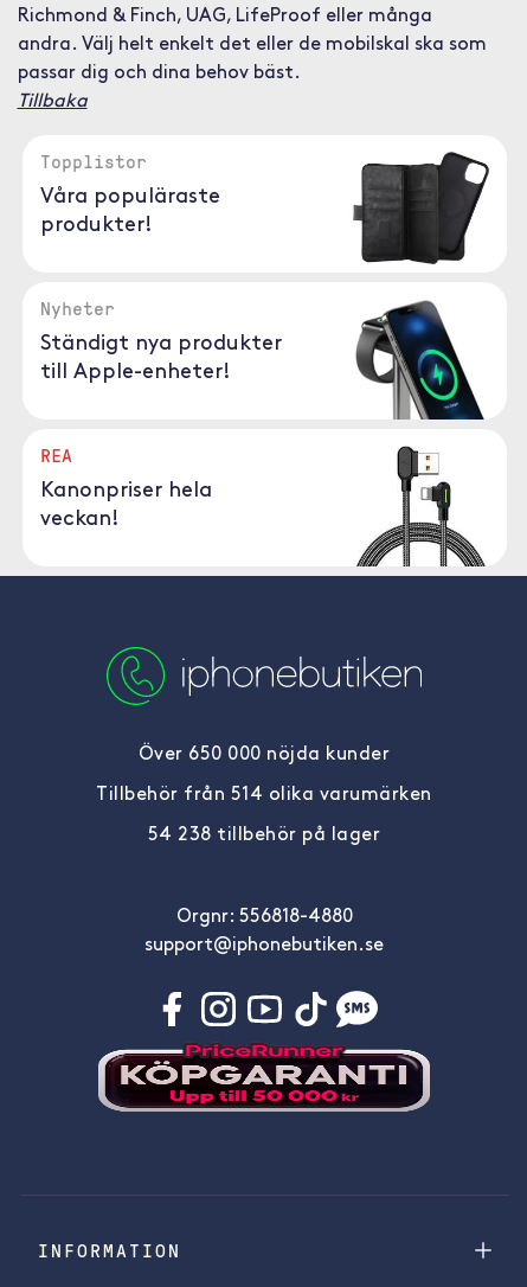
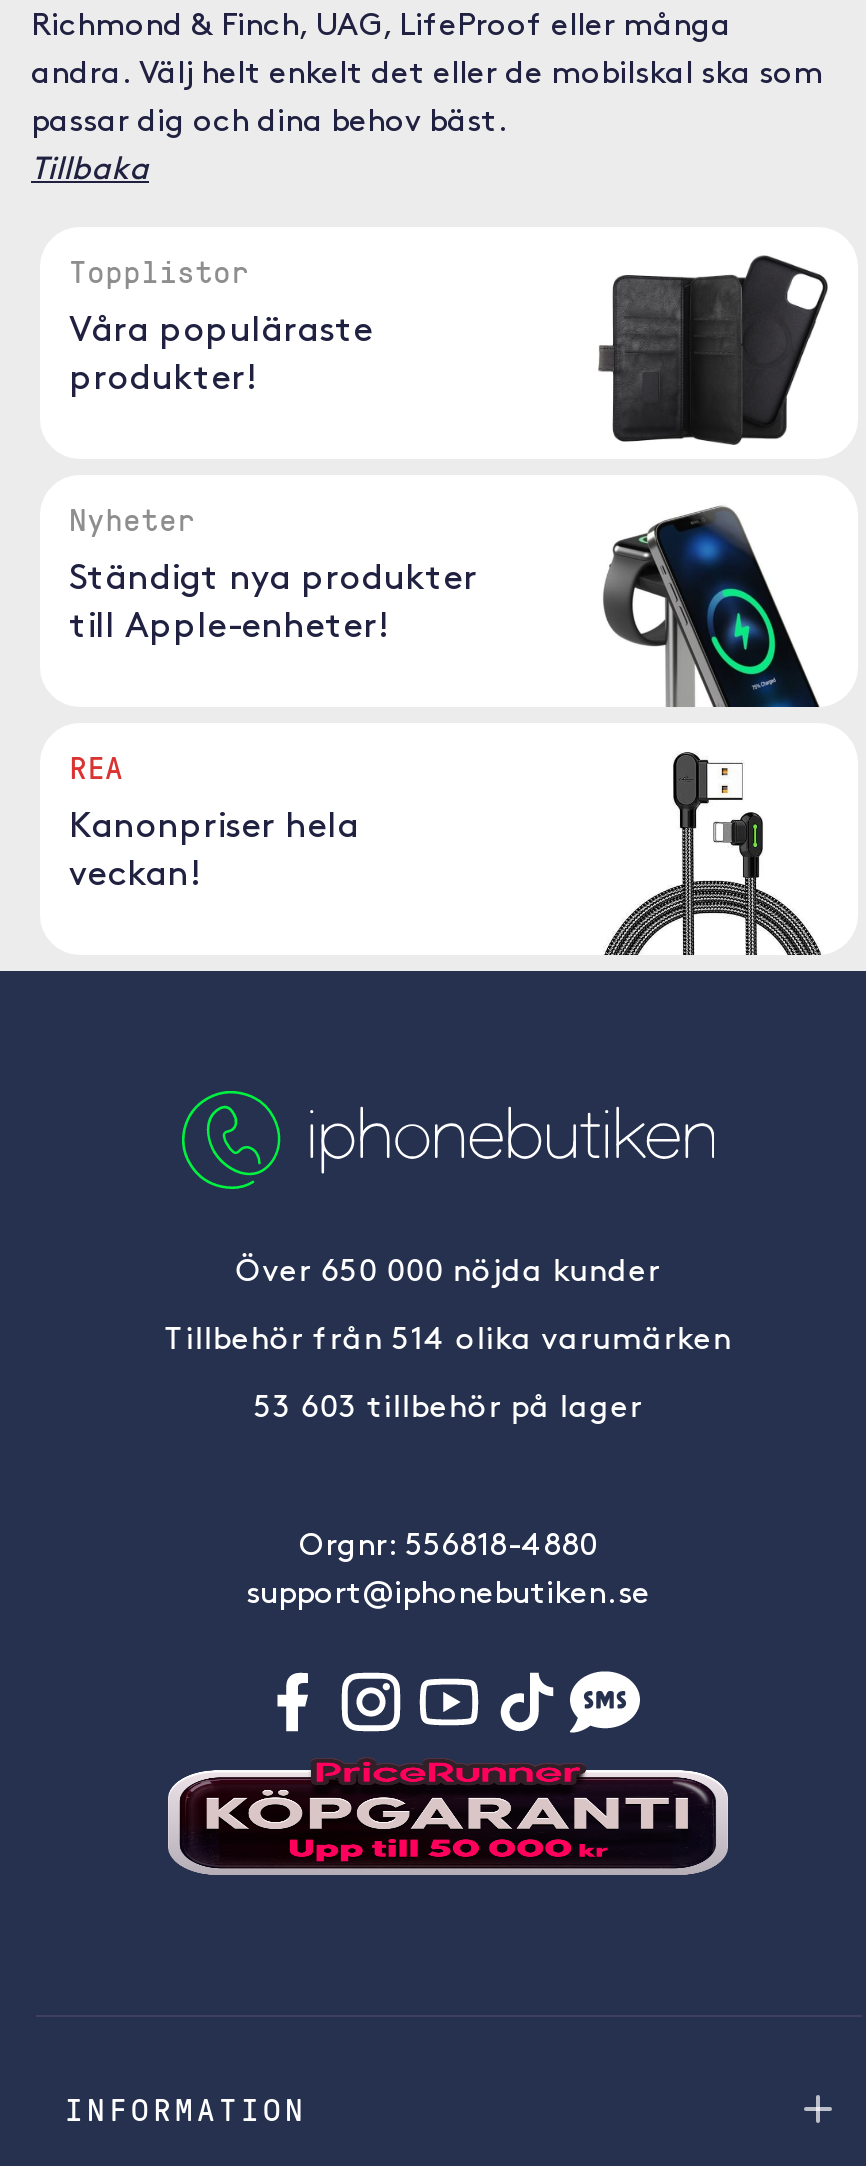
[148,826,380,845] 54 238 tillbehör på lager -> [254,1393,642,1425] 53 603 tillbehör på lager

